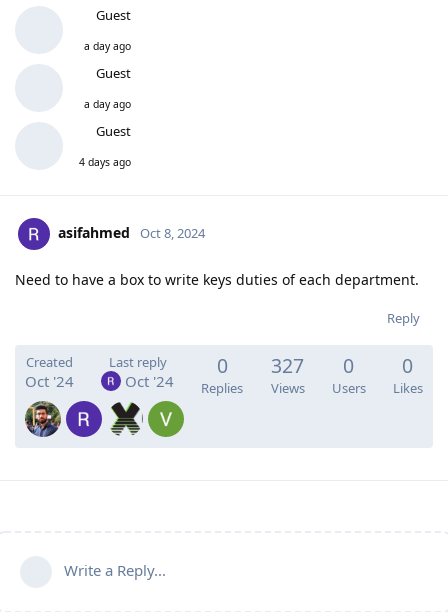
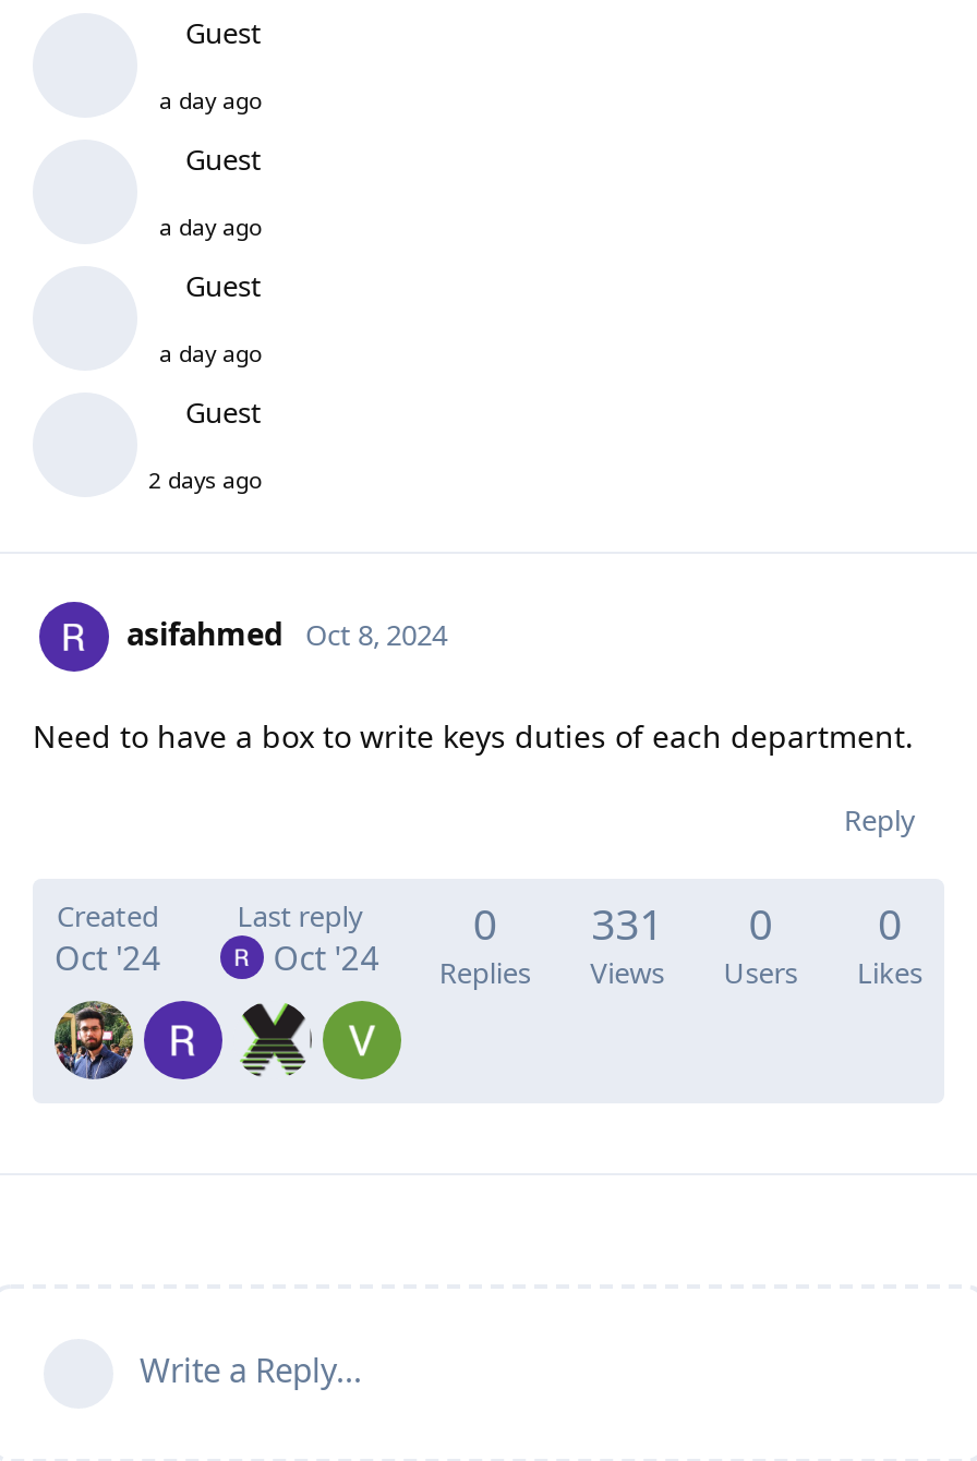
[79,155,131,169] 4 days ago -> [148,338,262,495] a day ago | Guest | 2 days ago
[217,352,413,379] 0 327 0 0 -> [473,894,902,952] 0 331 0 0

